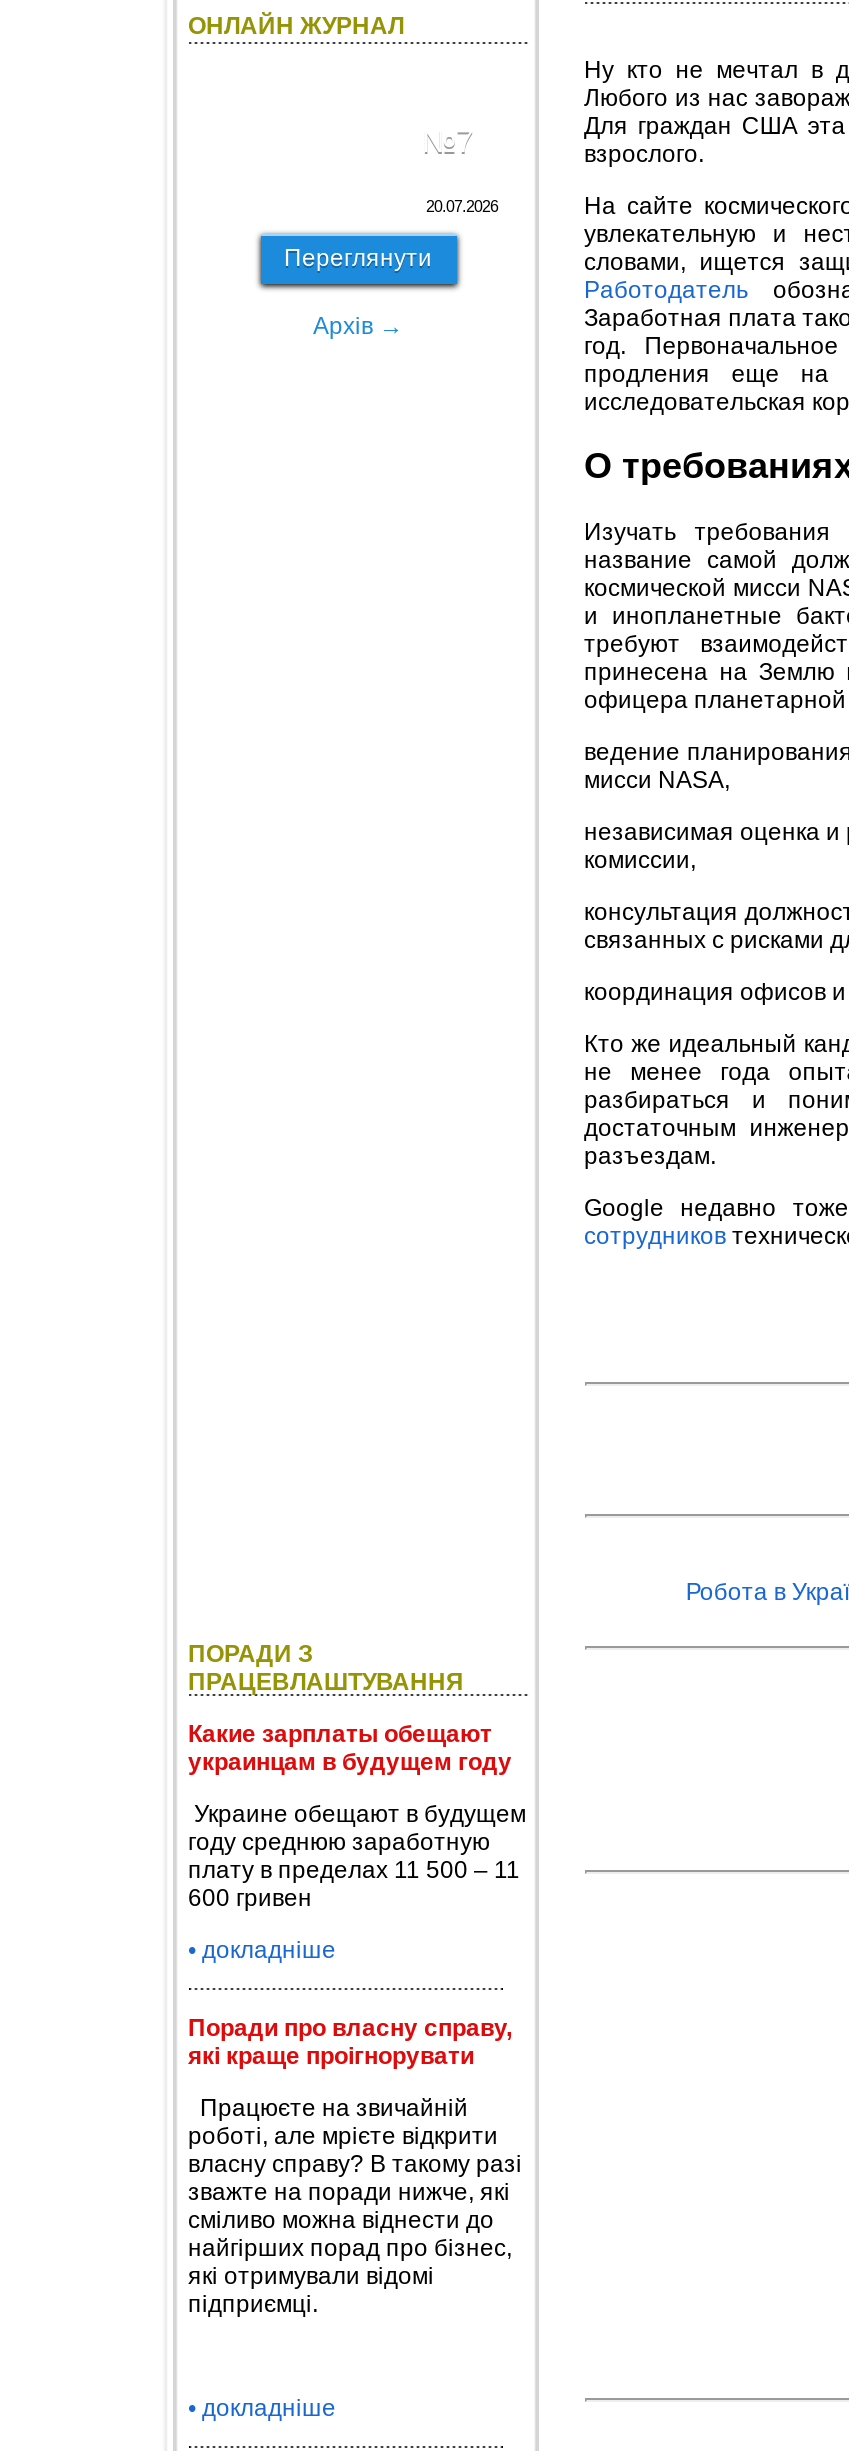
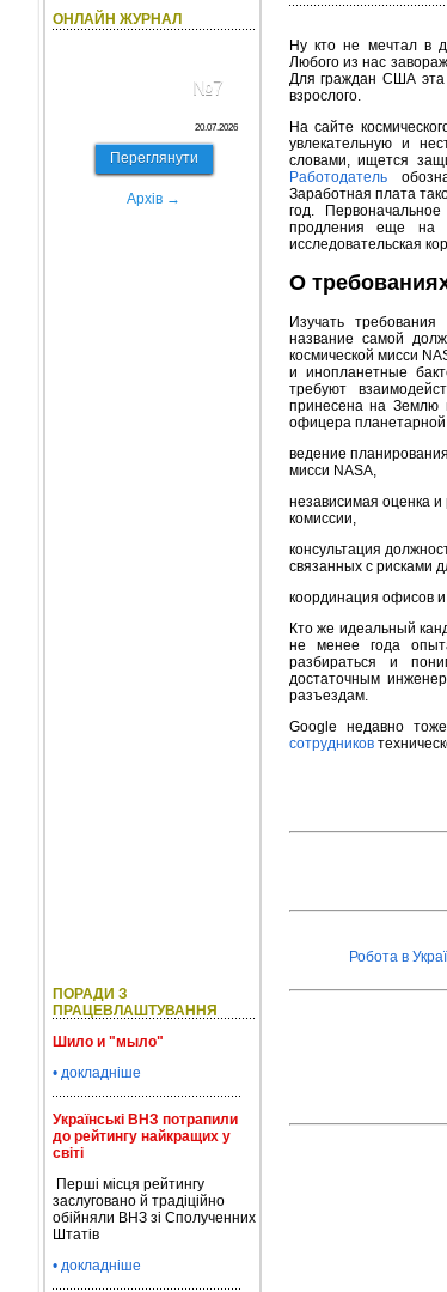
[188,1720,526,1912] Какие зарплаты обещают | украинцам в будущем году | Украине обещают в будущем | году среднюю заработную | плату в пределах 11 500 – 11 | 600 гривен -> [52,1033,163,1050] Шило и "мыло"
[188,2014,512,2070] Поради про власну справу, | які краще проігнорувати -> [52,1111,237,1161] Українські ВНЗ потрапили | до рейтингу найкращих у | світі
[188,2094,522,2318] Працюєте на звичайній | роботі, але мрієте відкрити | власну справу? В такому разі | зважте на поради нижче, які | сміливо можна віднести до | найгірших порад про бізнес, | які отримували відомі | підприємці. -> [52,1176,255,1243] Перші місця рейтингу | заслуговано й традіційно | обійняли ВНЗ зі Сполученних | Штатів

